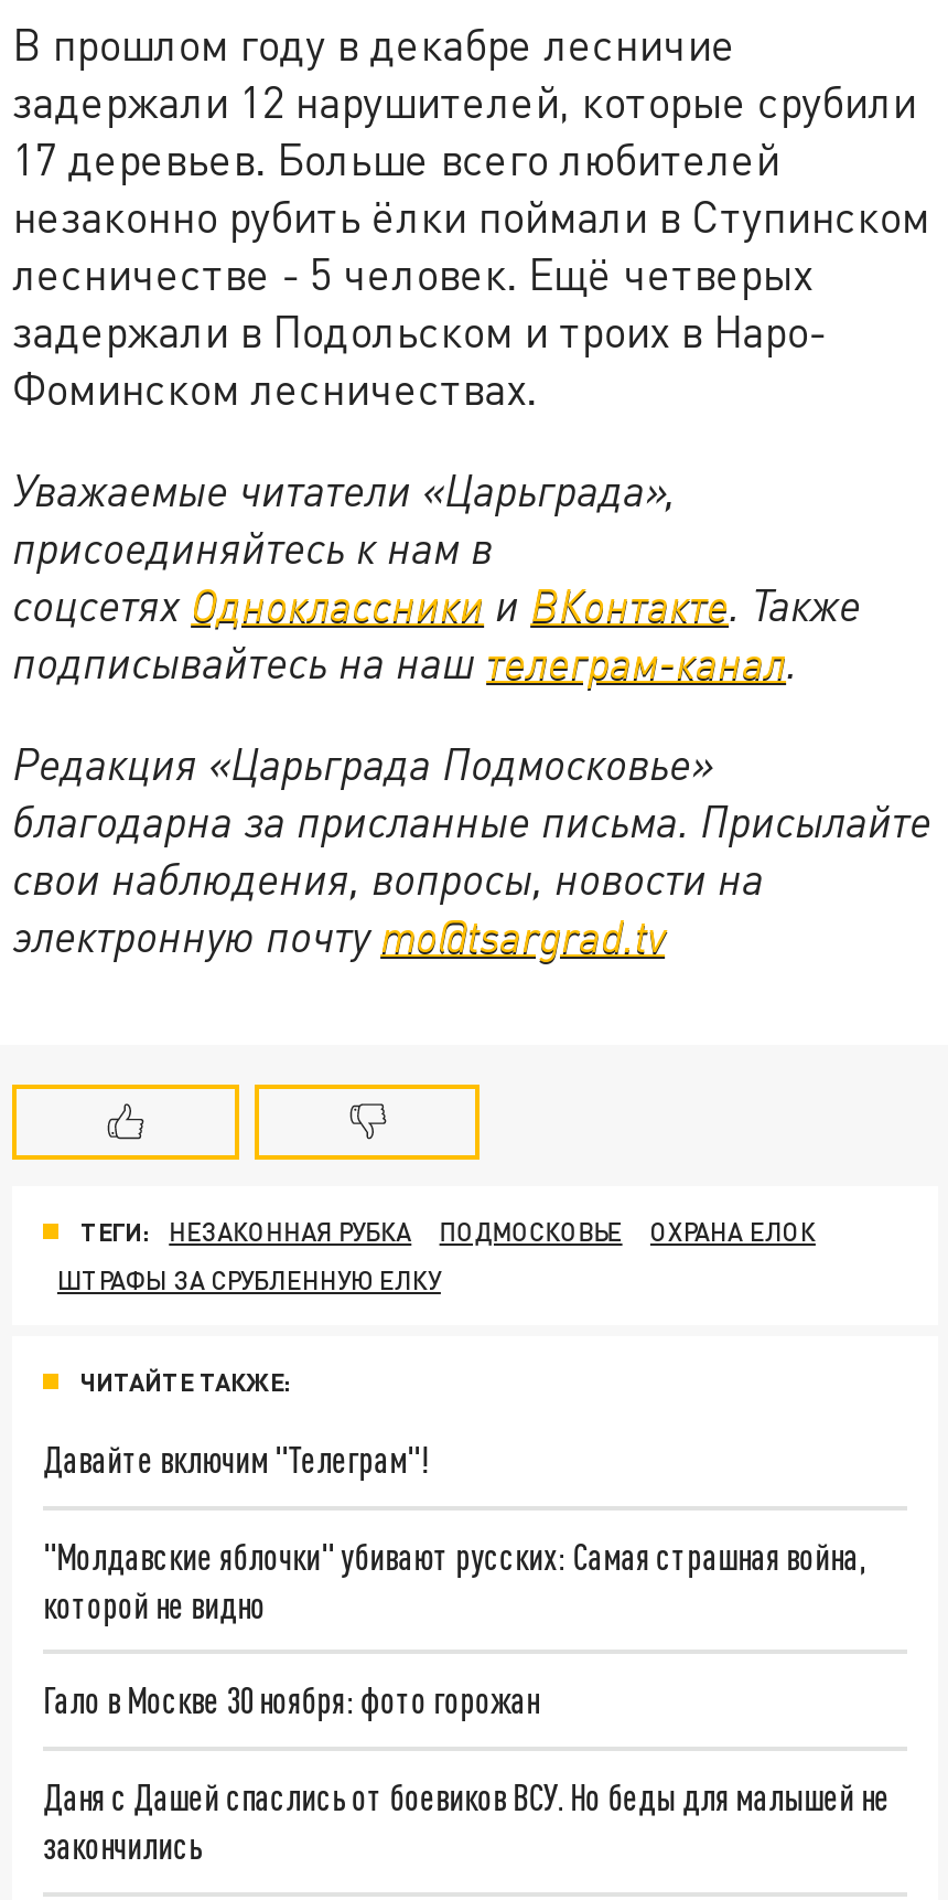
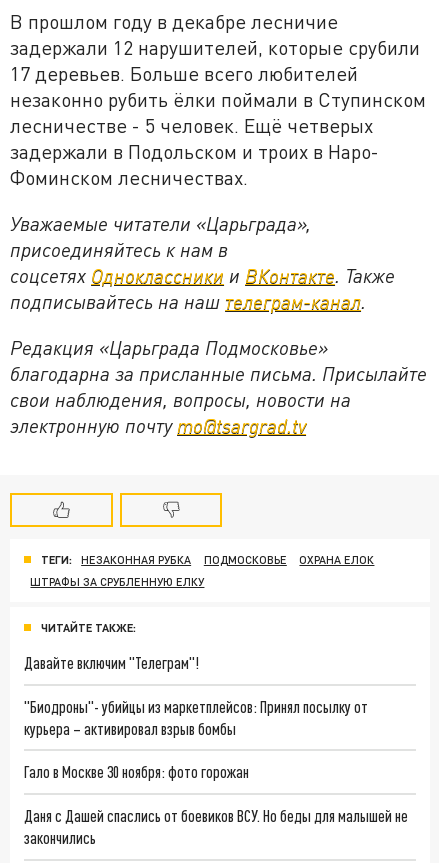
[43,1534,866,1624] "Молдавские яблочки" убивают русских: Самая страшная война, | которой не видно -> [24,697,368,738] "Биодроны"- убийцы из маркетплейсов: Принял посылку от | курьера – активировал взрыв бомбы

